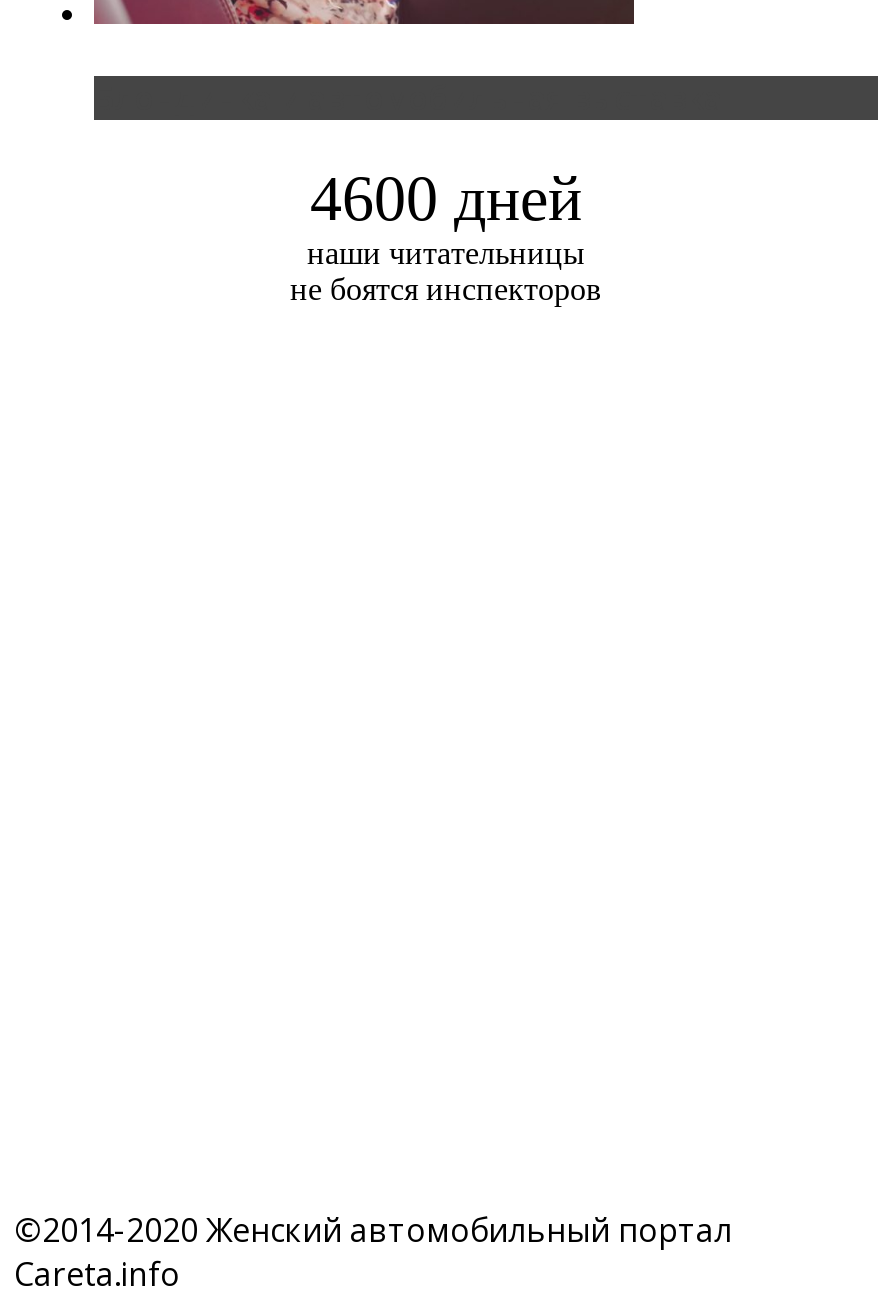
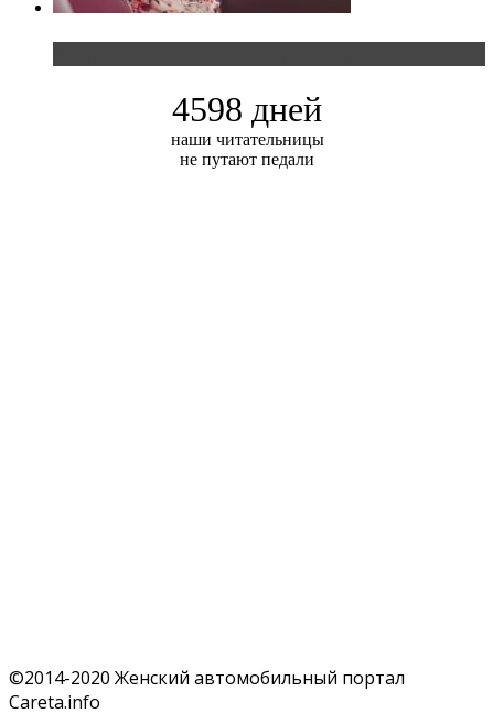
[310,162,582,234] 4600 дней -> [172,89,322,129] 4598 дней
[290,272,602,306] не боятся инспекторов -> [180,150,314,168] не путают педали

